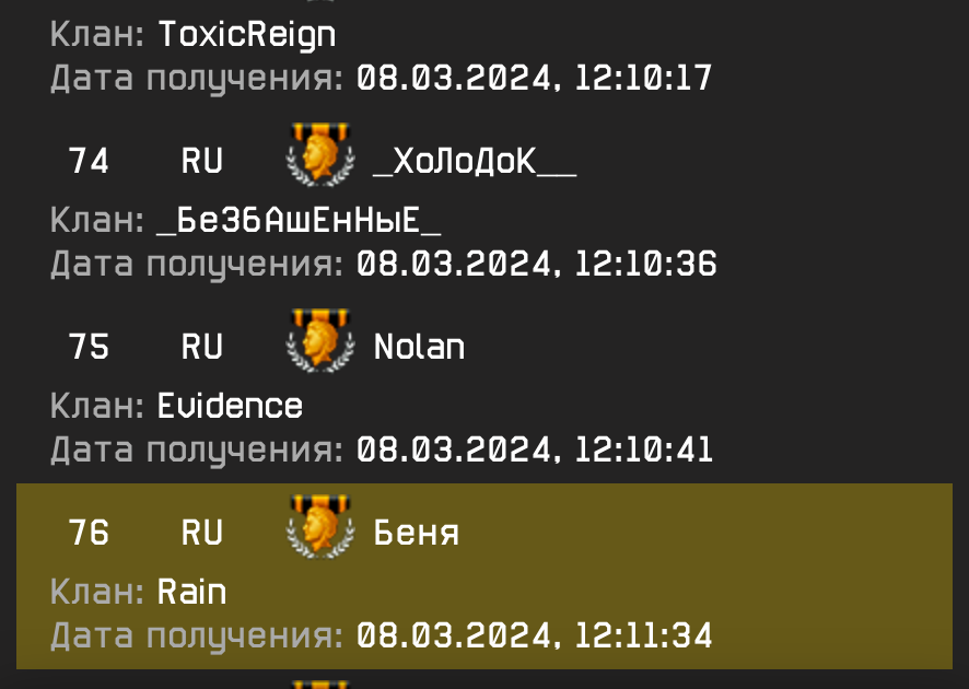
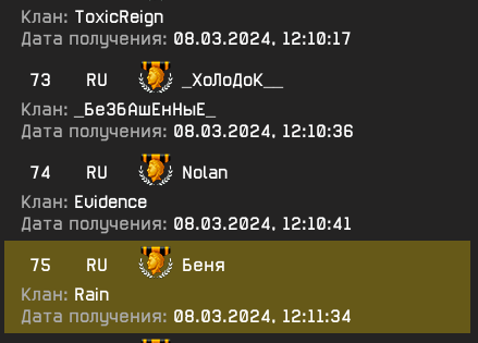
[67,138,224,184] 74 RU -> [29,69,108,91] 73 RU
[67,324,224,370] 75 RU -> [29,161,108,184] 74 RU
[67,510,224,556] 76 RU -> [29,254,108,277] 75 RU

